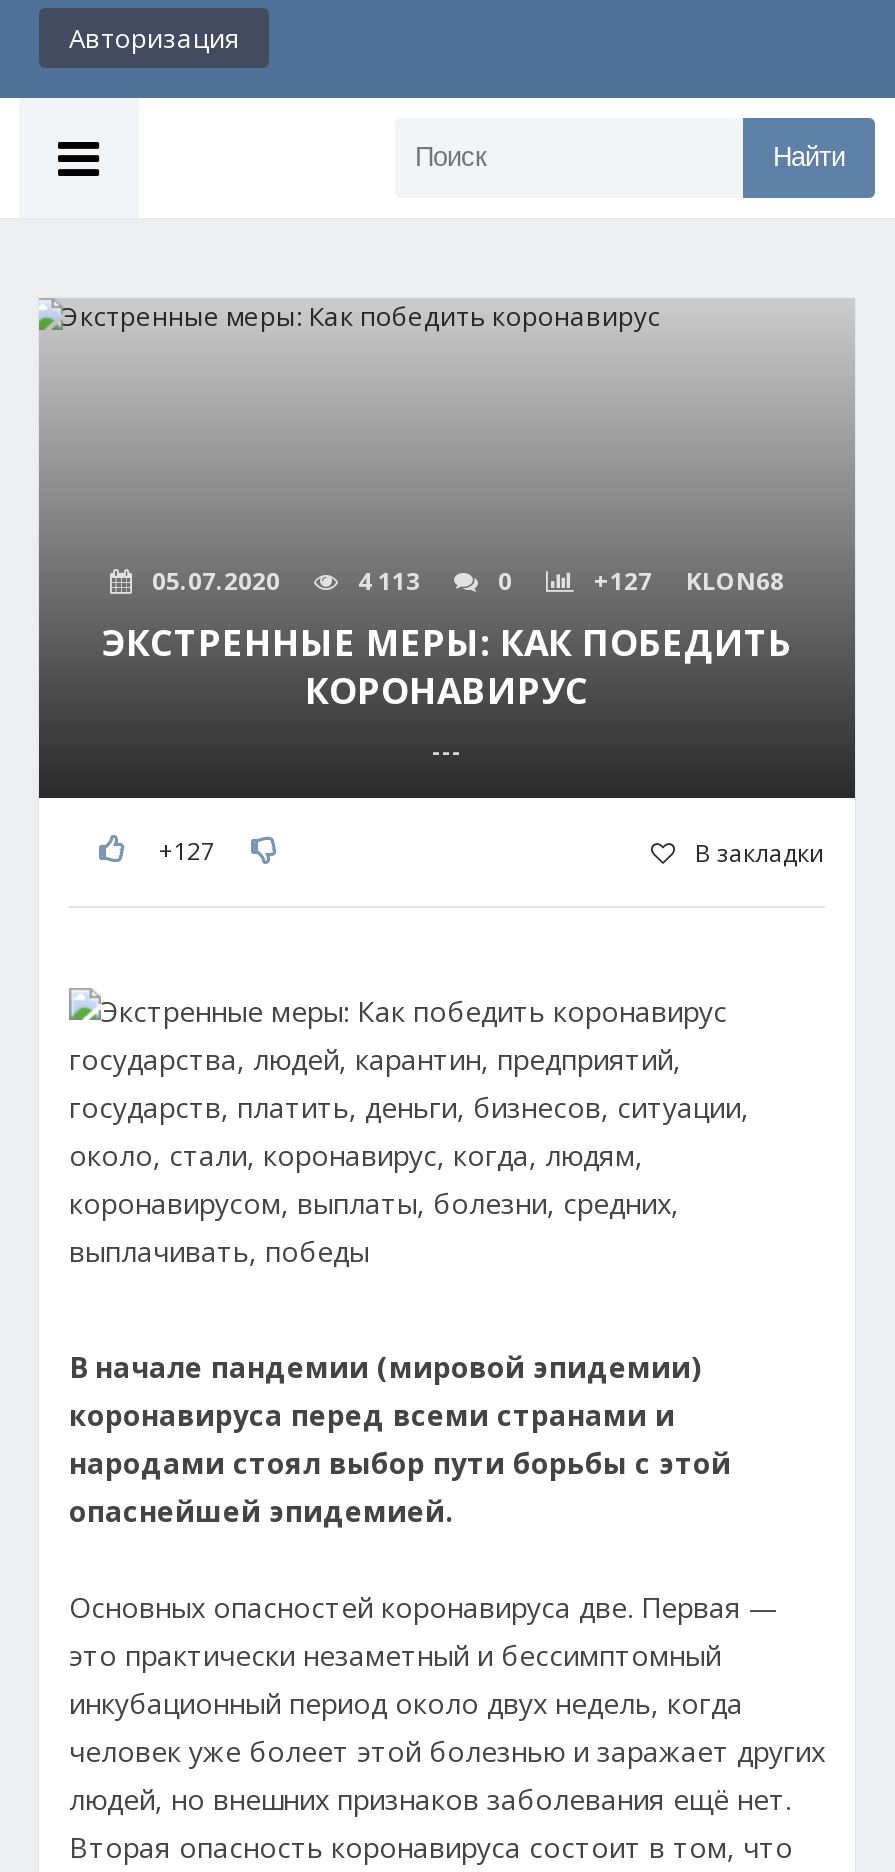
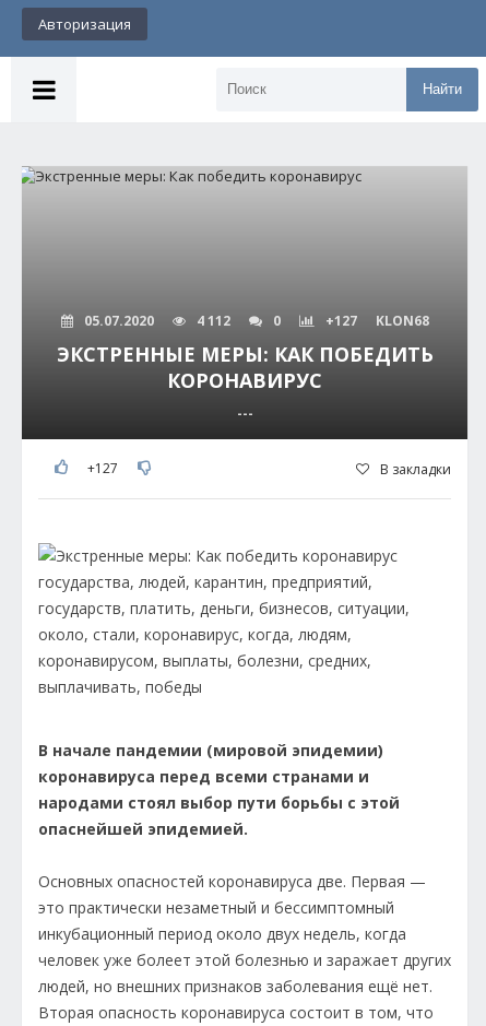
[358,564,420,598] 4 113 -> [196,311,230,330] 4 112

